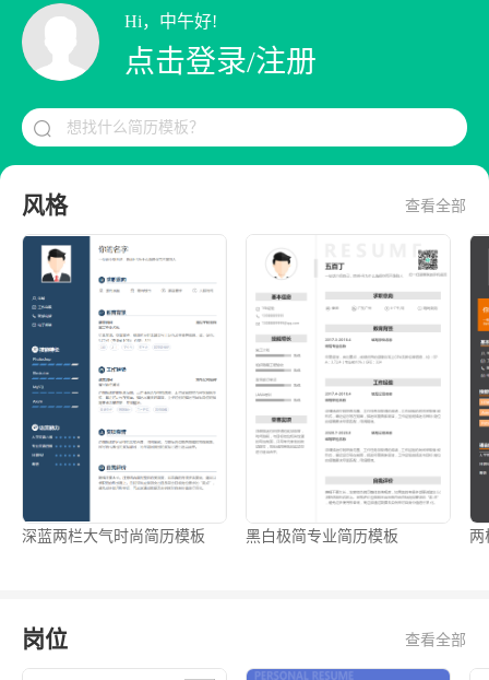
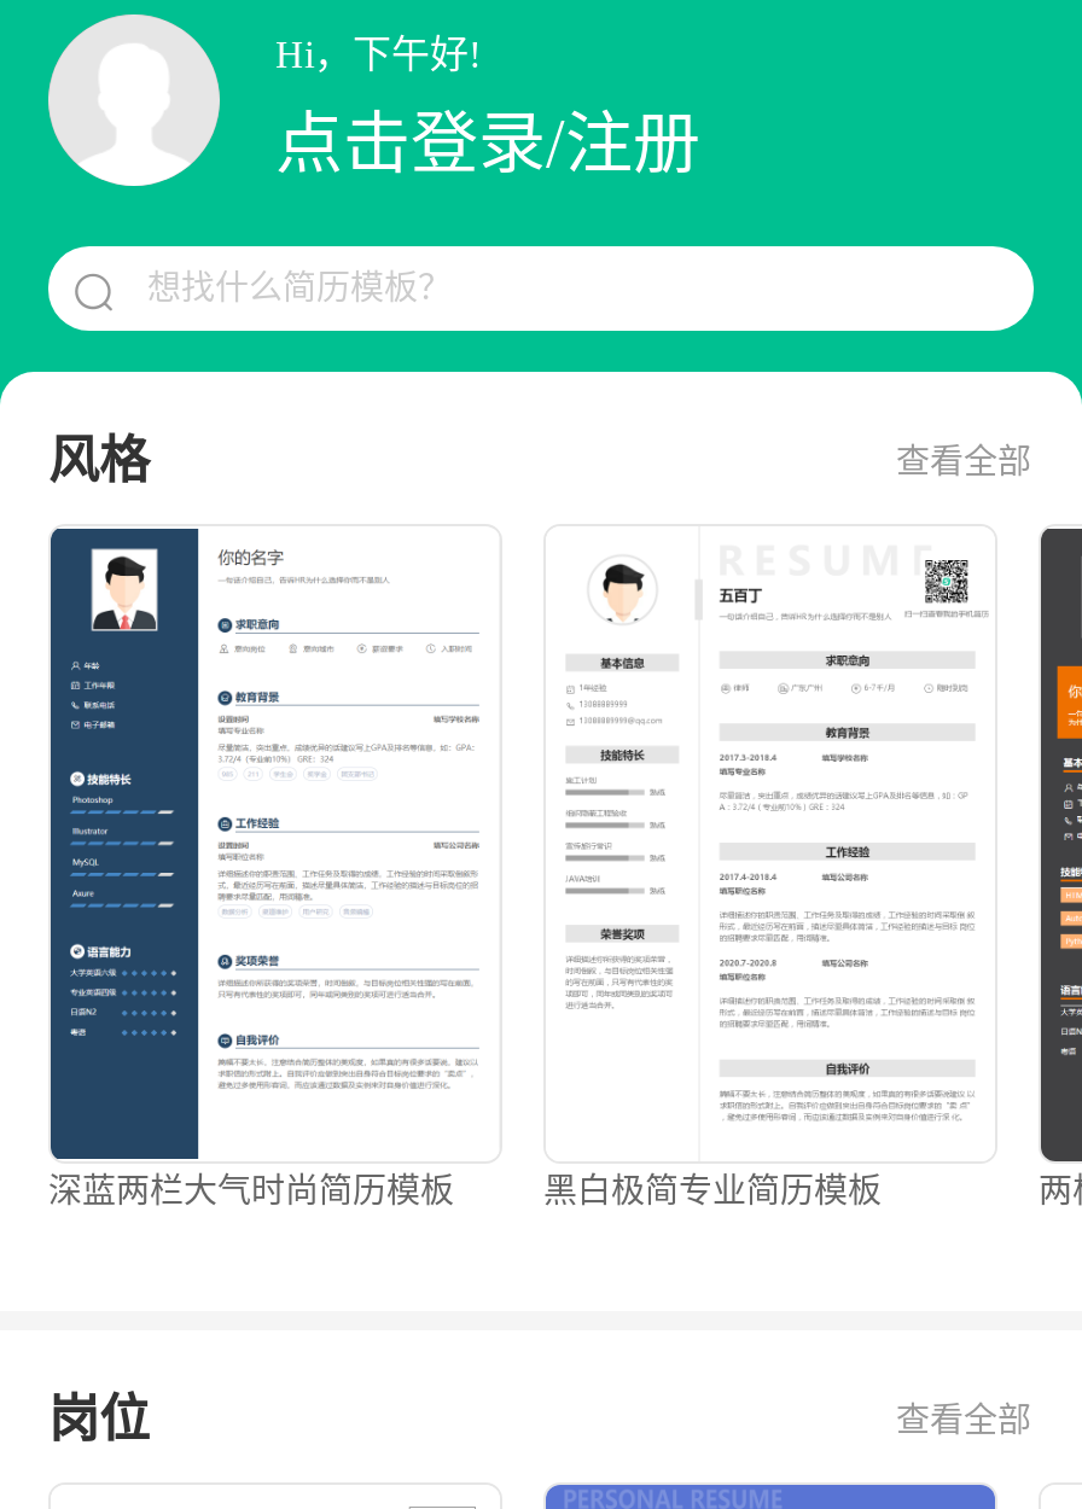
[124,12,217,31] Hi，中午好! -> [275,34,481,75] Hi，下午好!

